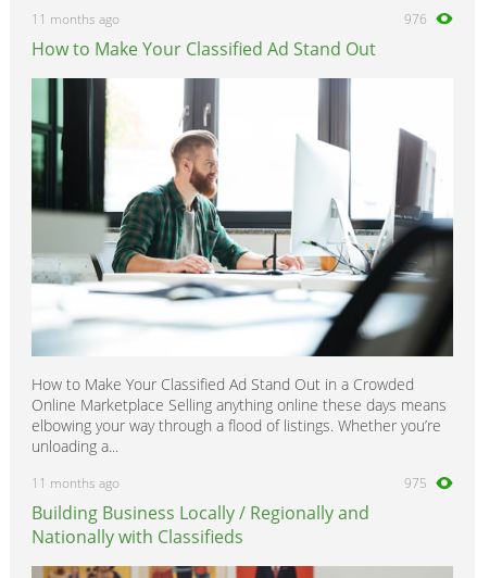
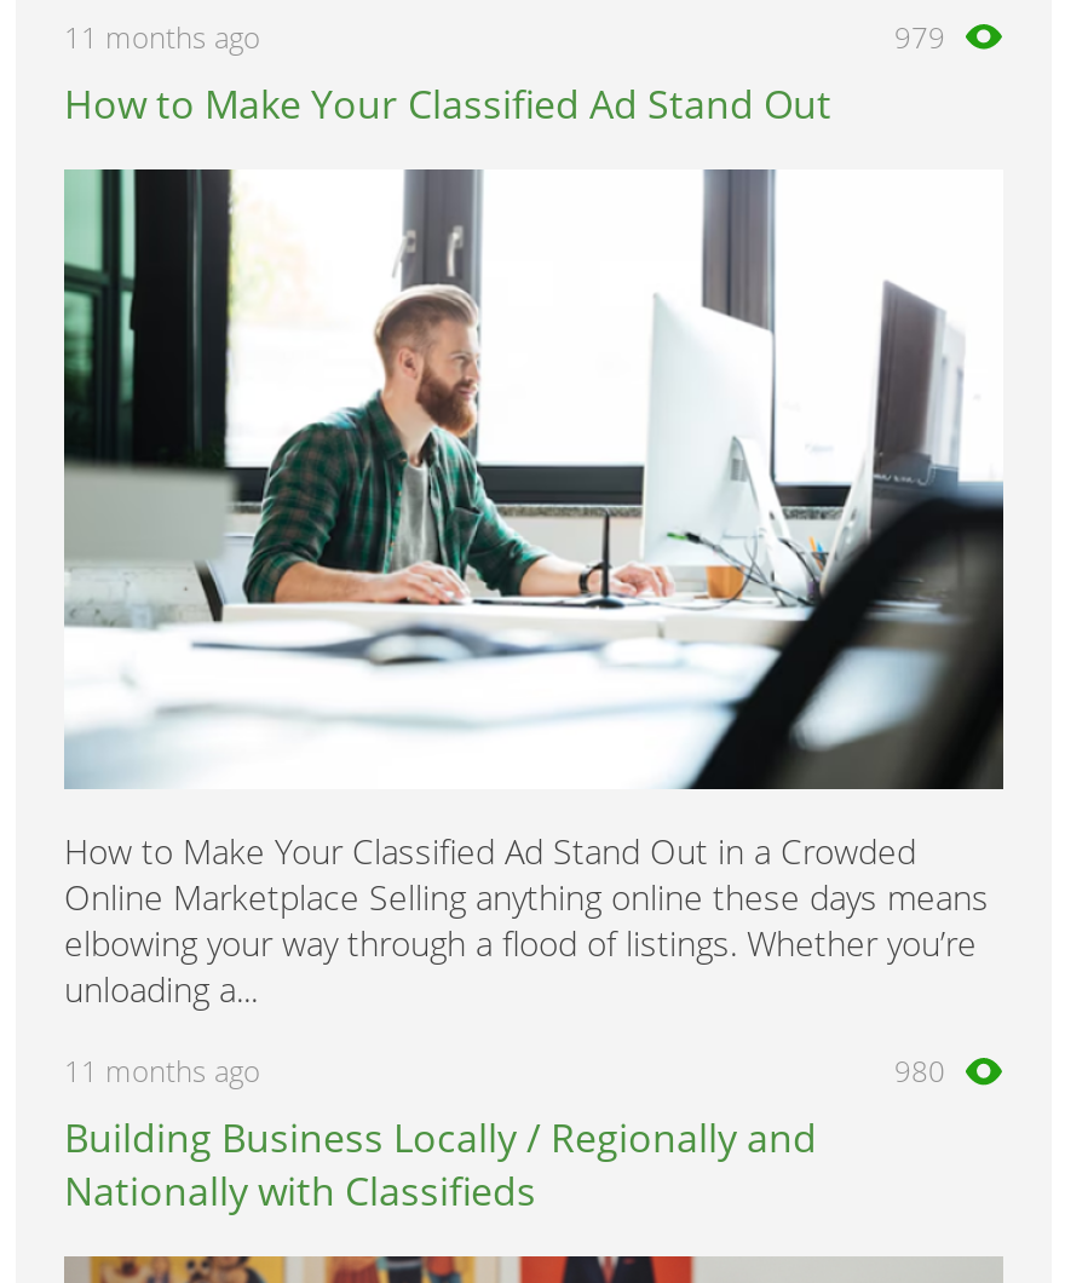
[404,10,427,28] 976 -> [894,17,945,59] 979
[404,474,427,492] 975 -> [894,1051,945,1092] 980

